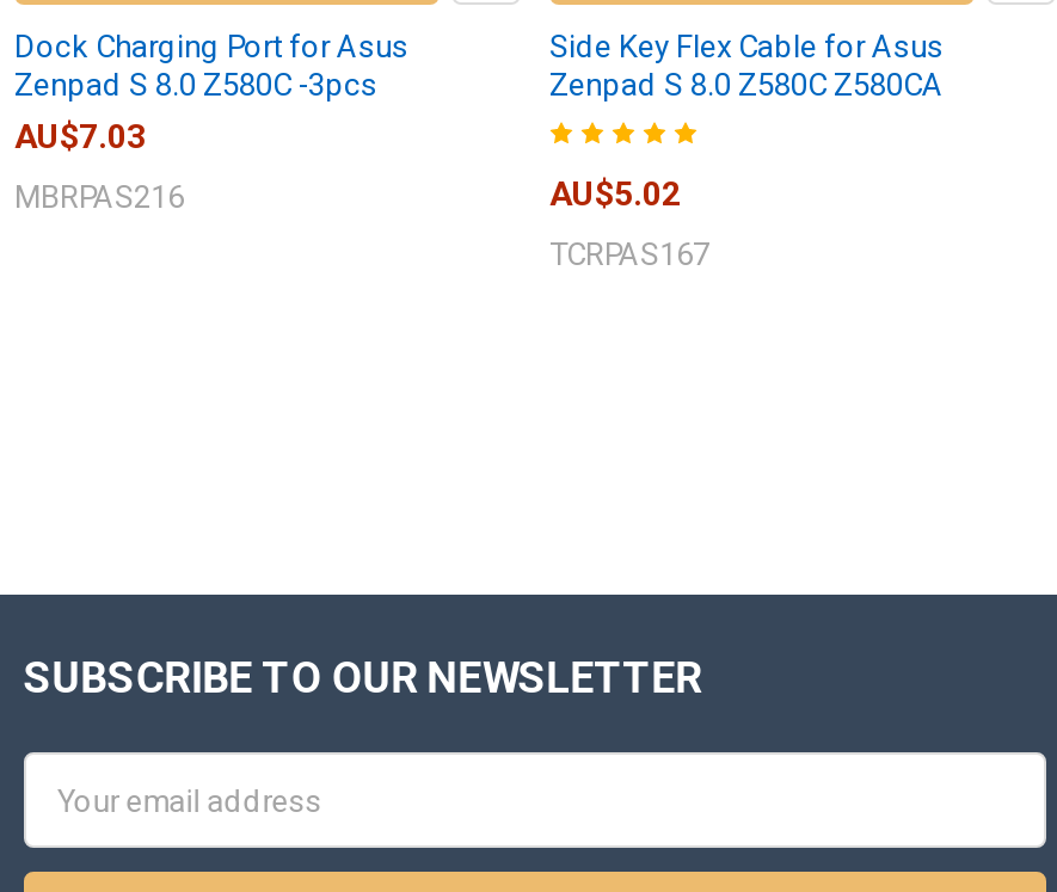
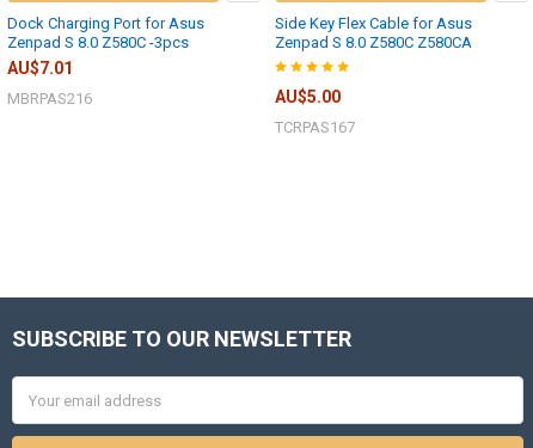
[14,116,146,155] AU$7.03 -> [7,58,73,77] AU$7.01
[549,174,681,212] AU$5.02 -> [275,87,341,106] AU$5.00

